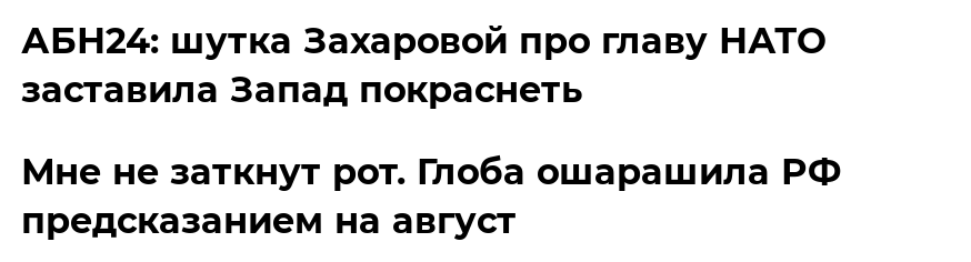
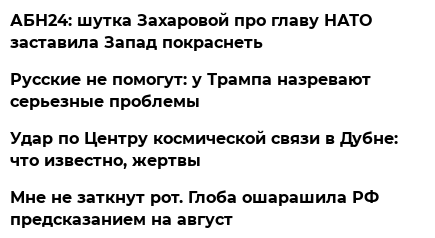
none -> [10,70,398,170] Русские не помогут: у Трампа назревают | серьезные проблемы | Удар по Центру космической связи в Дубне: | что известно, жертвы

